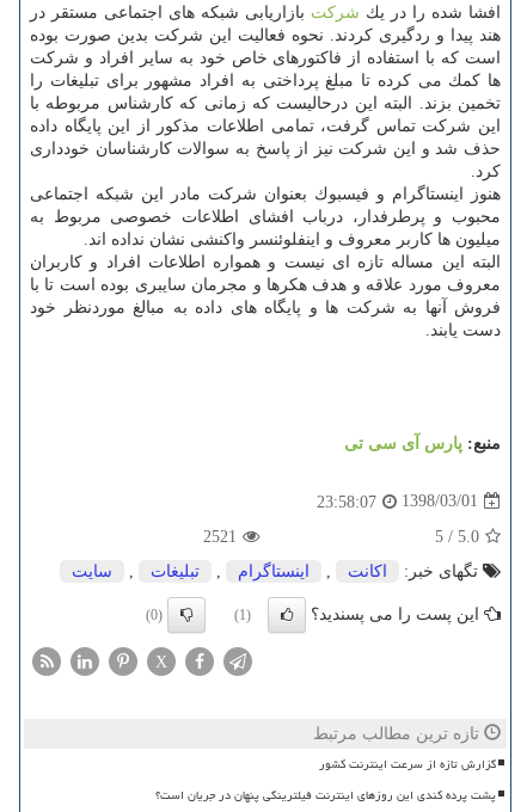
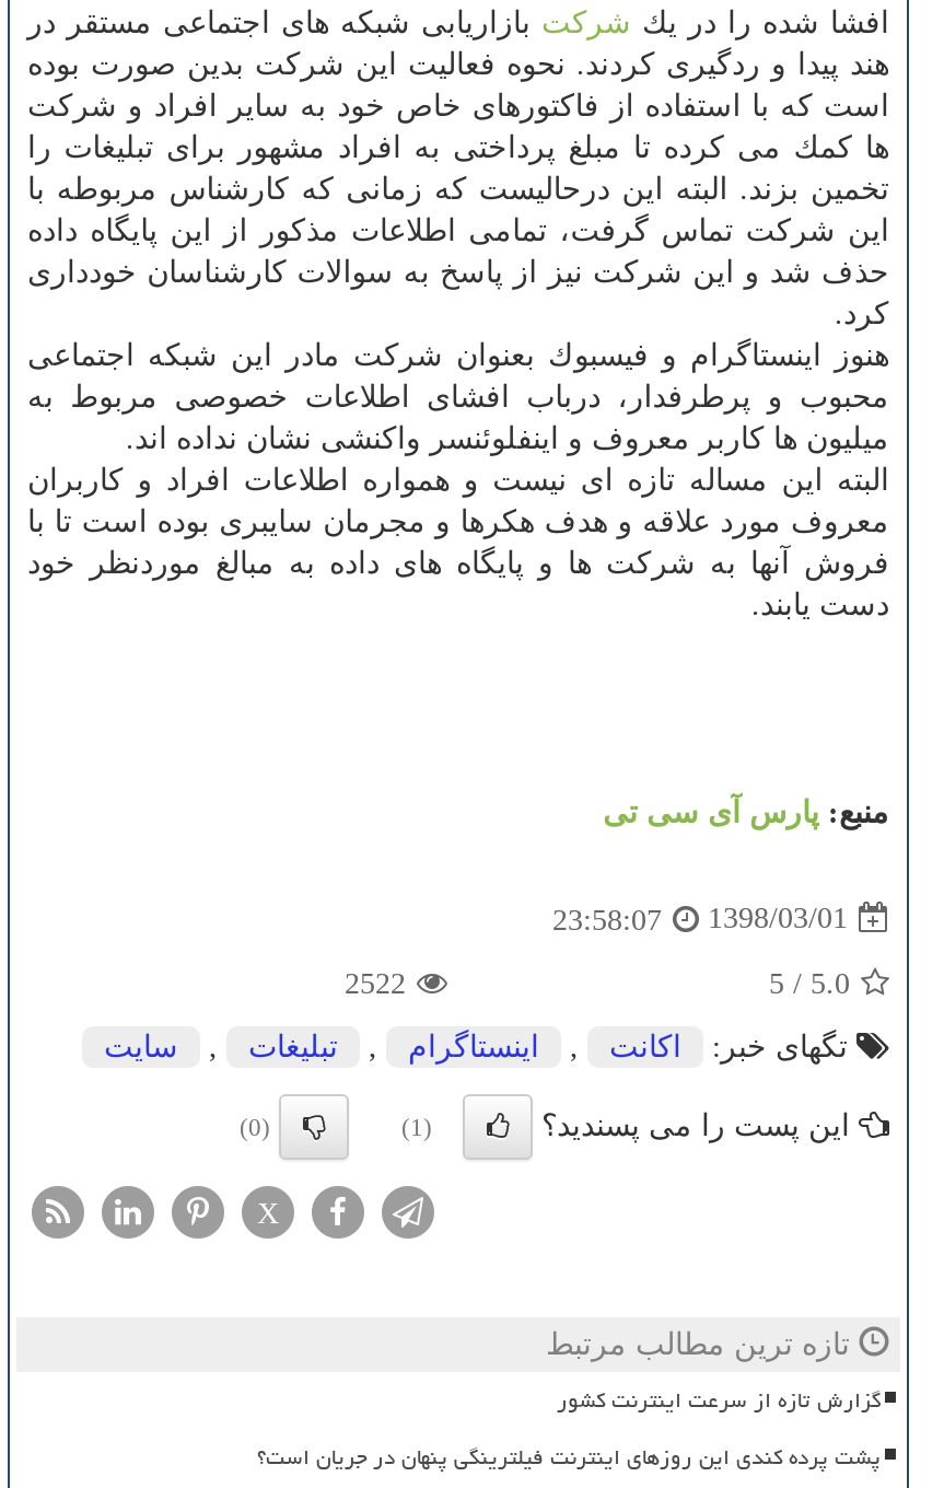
[203,528,237,546] 2521 -> [345,967,406,1000] 2522

